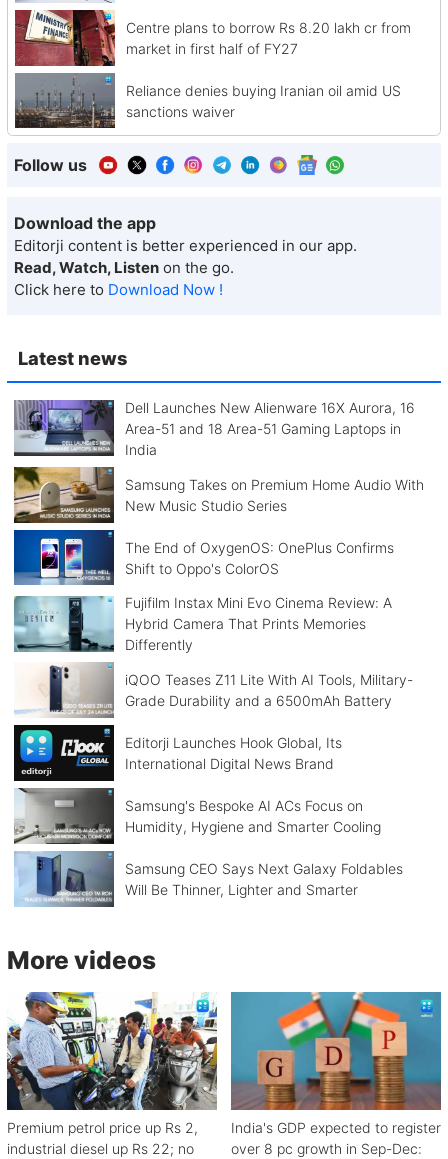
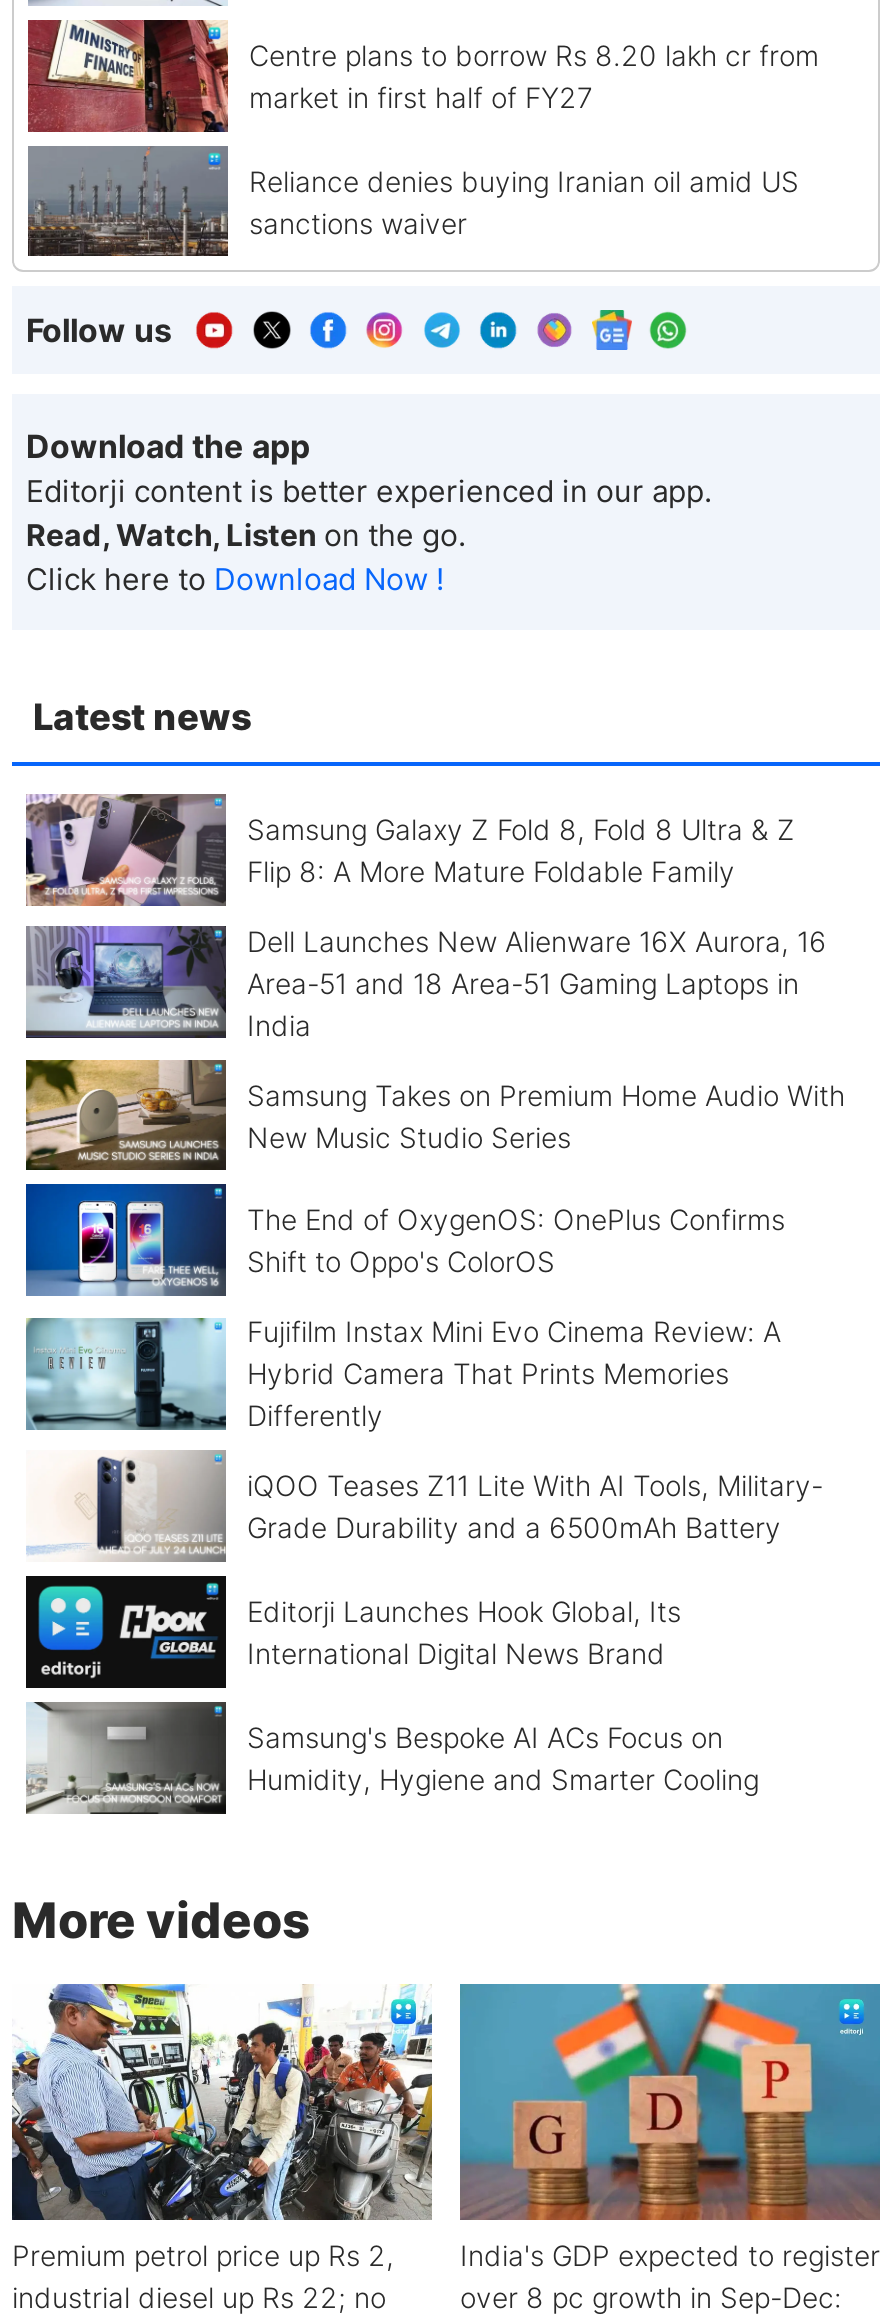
none -> [24,792,795,908] [image] | Samsung Galaxy Z Fold 8, Fold 8 Ultra & Z | Flip 8: A More Mature Foldable Family
moved [12,399,423,835] -> [22,923,845,1796]: [image] | Dell Launches New Alienware 16X Aurora, 16 | Area-51 and 18 Area-51 Gaming Laptops in | ... | Samsung's Bespoke AI ACs Focus on | Humidity, Hygiene and Smarter Cooling
[14,851,402,907] [image] | Samsung CEO Says Next Galaxy Foldables | Will Be Thinner, Lighter and Smarter -> none

